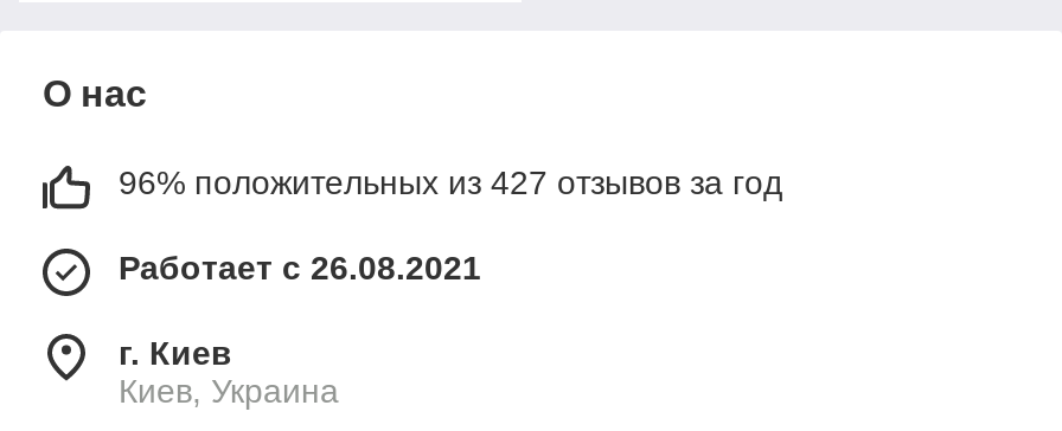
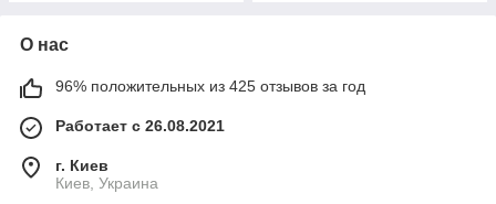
[119,163,782,201] 96% положительных из 427 отзывов за год -> [55,77,365,95] 96% положительных из 425 отзывов за год

